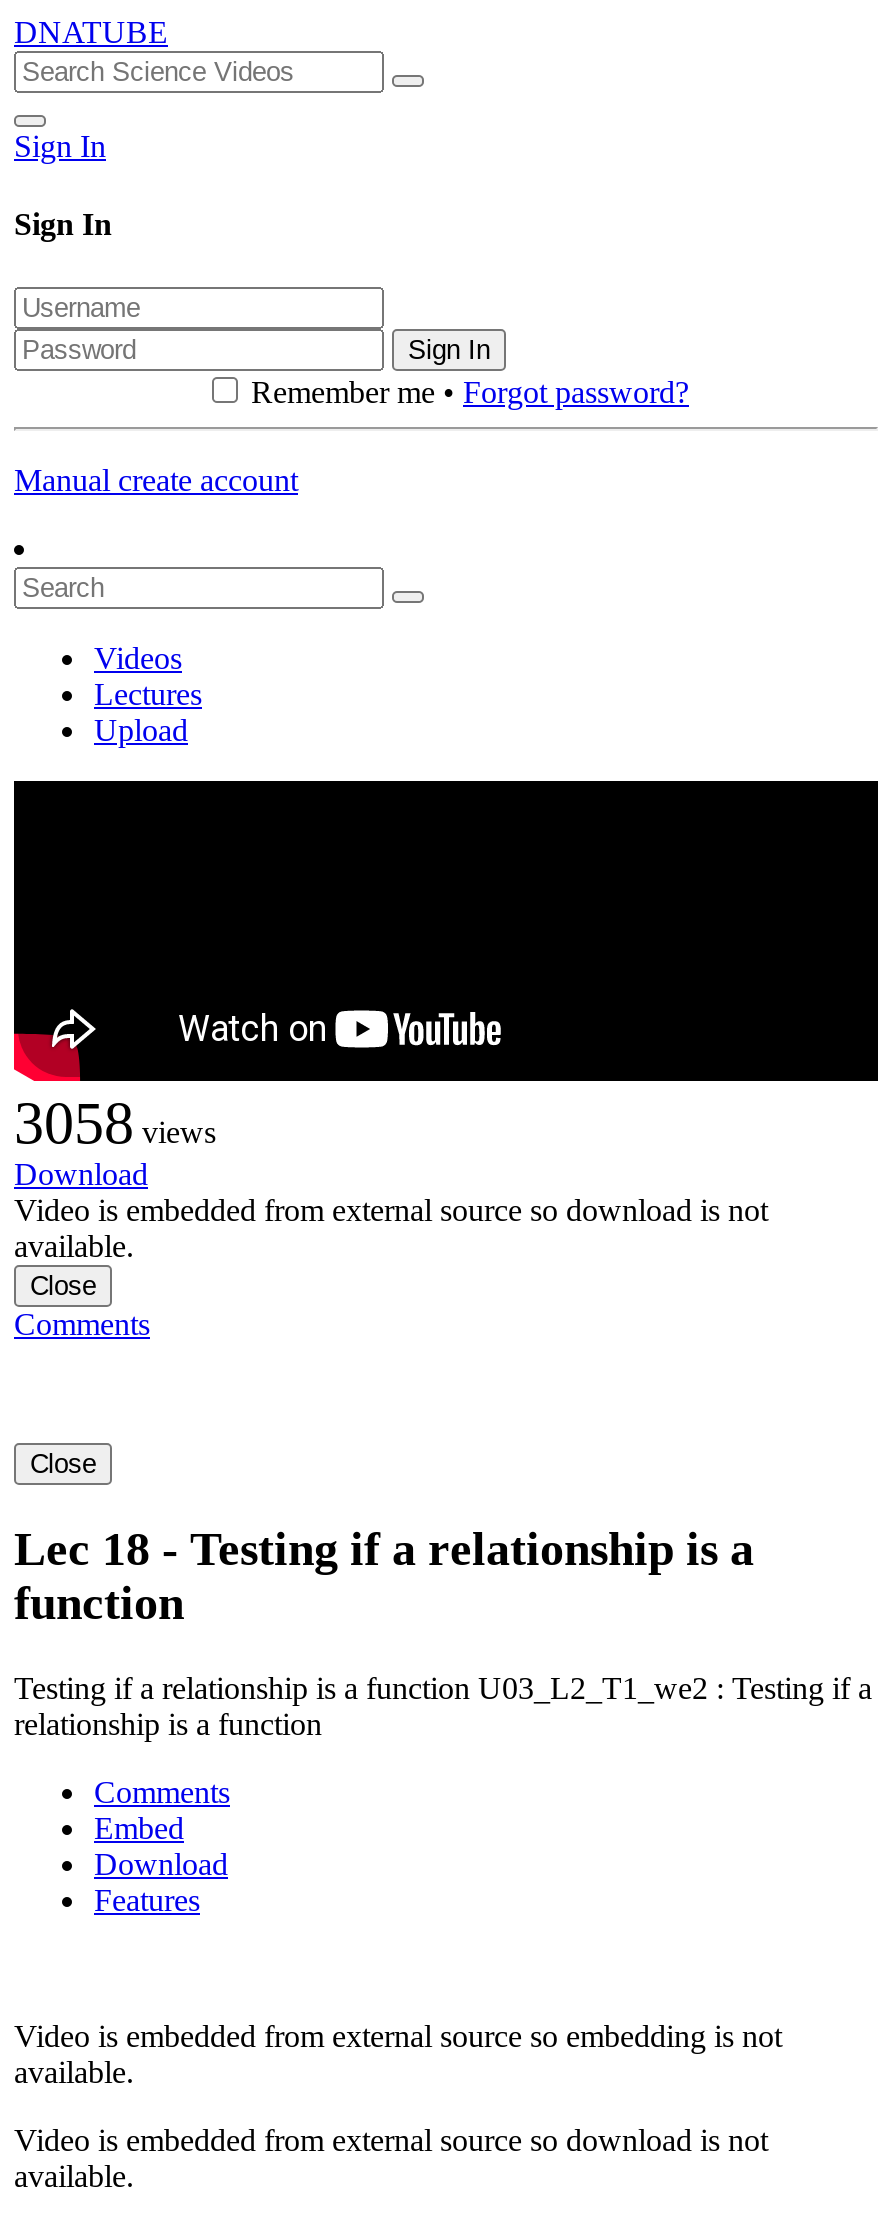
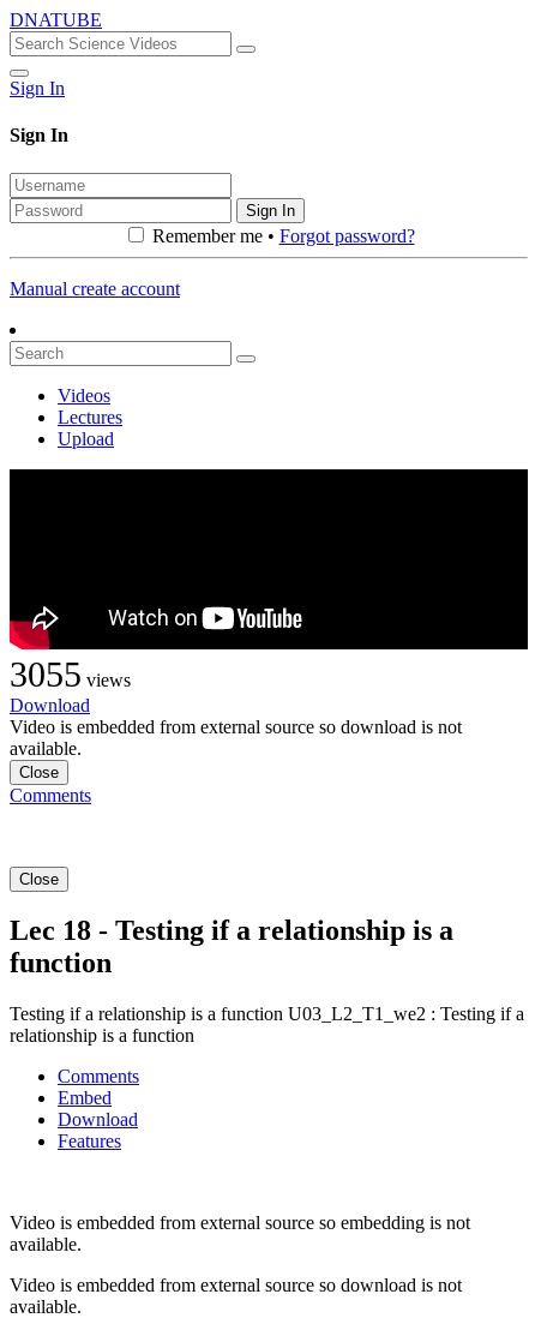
[14,1088,216,1154] 3058views -> [10,654,131,693] 3055views

